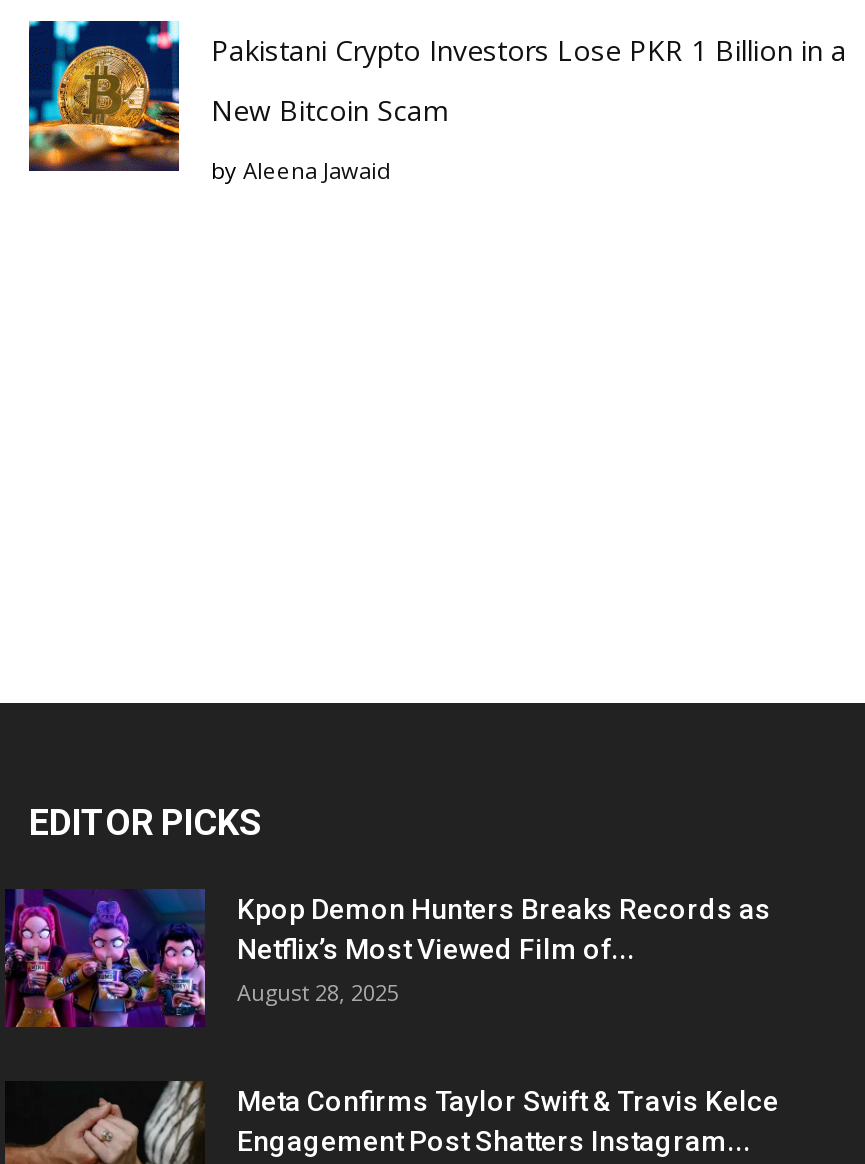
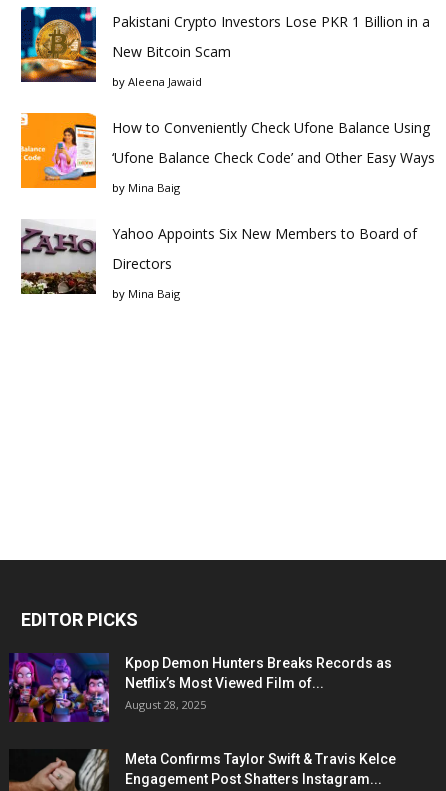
none -> [20,112,435,301] [image] | How to Conveniently Check Ufone Balance Using | ‘Ufone Balance Check Code’ and Other Easy Ways | by Mina Baig | Yahoo Appoints Six New Members to Board of | Directors | by Mina Baig
none -> [20,220,97,295] [image]

